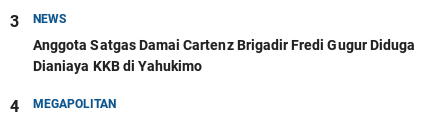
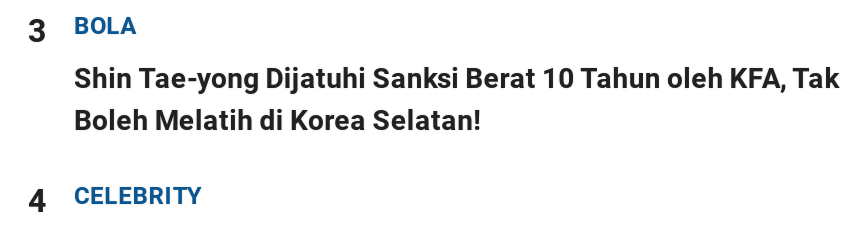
[33,12,66,26] NEWS -> [74,12,136,40] BOLA
[33,37,415,74] Anggota Satgas Damai Cartenz Brigadir Fredi Gugur Diduga | Dianiaya KKB di Yahukimo -> [74,62,838,136] Shin Tae-yong Dijatuhi Sanksi Berat 10 Tahun oleh KFA, Tak | Boleh Melatih di Korea Selatan!
[33,97,116,111] MEGAPOLITAN -> [74,182,201,210] CELEBRITY

